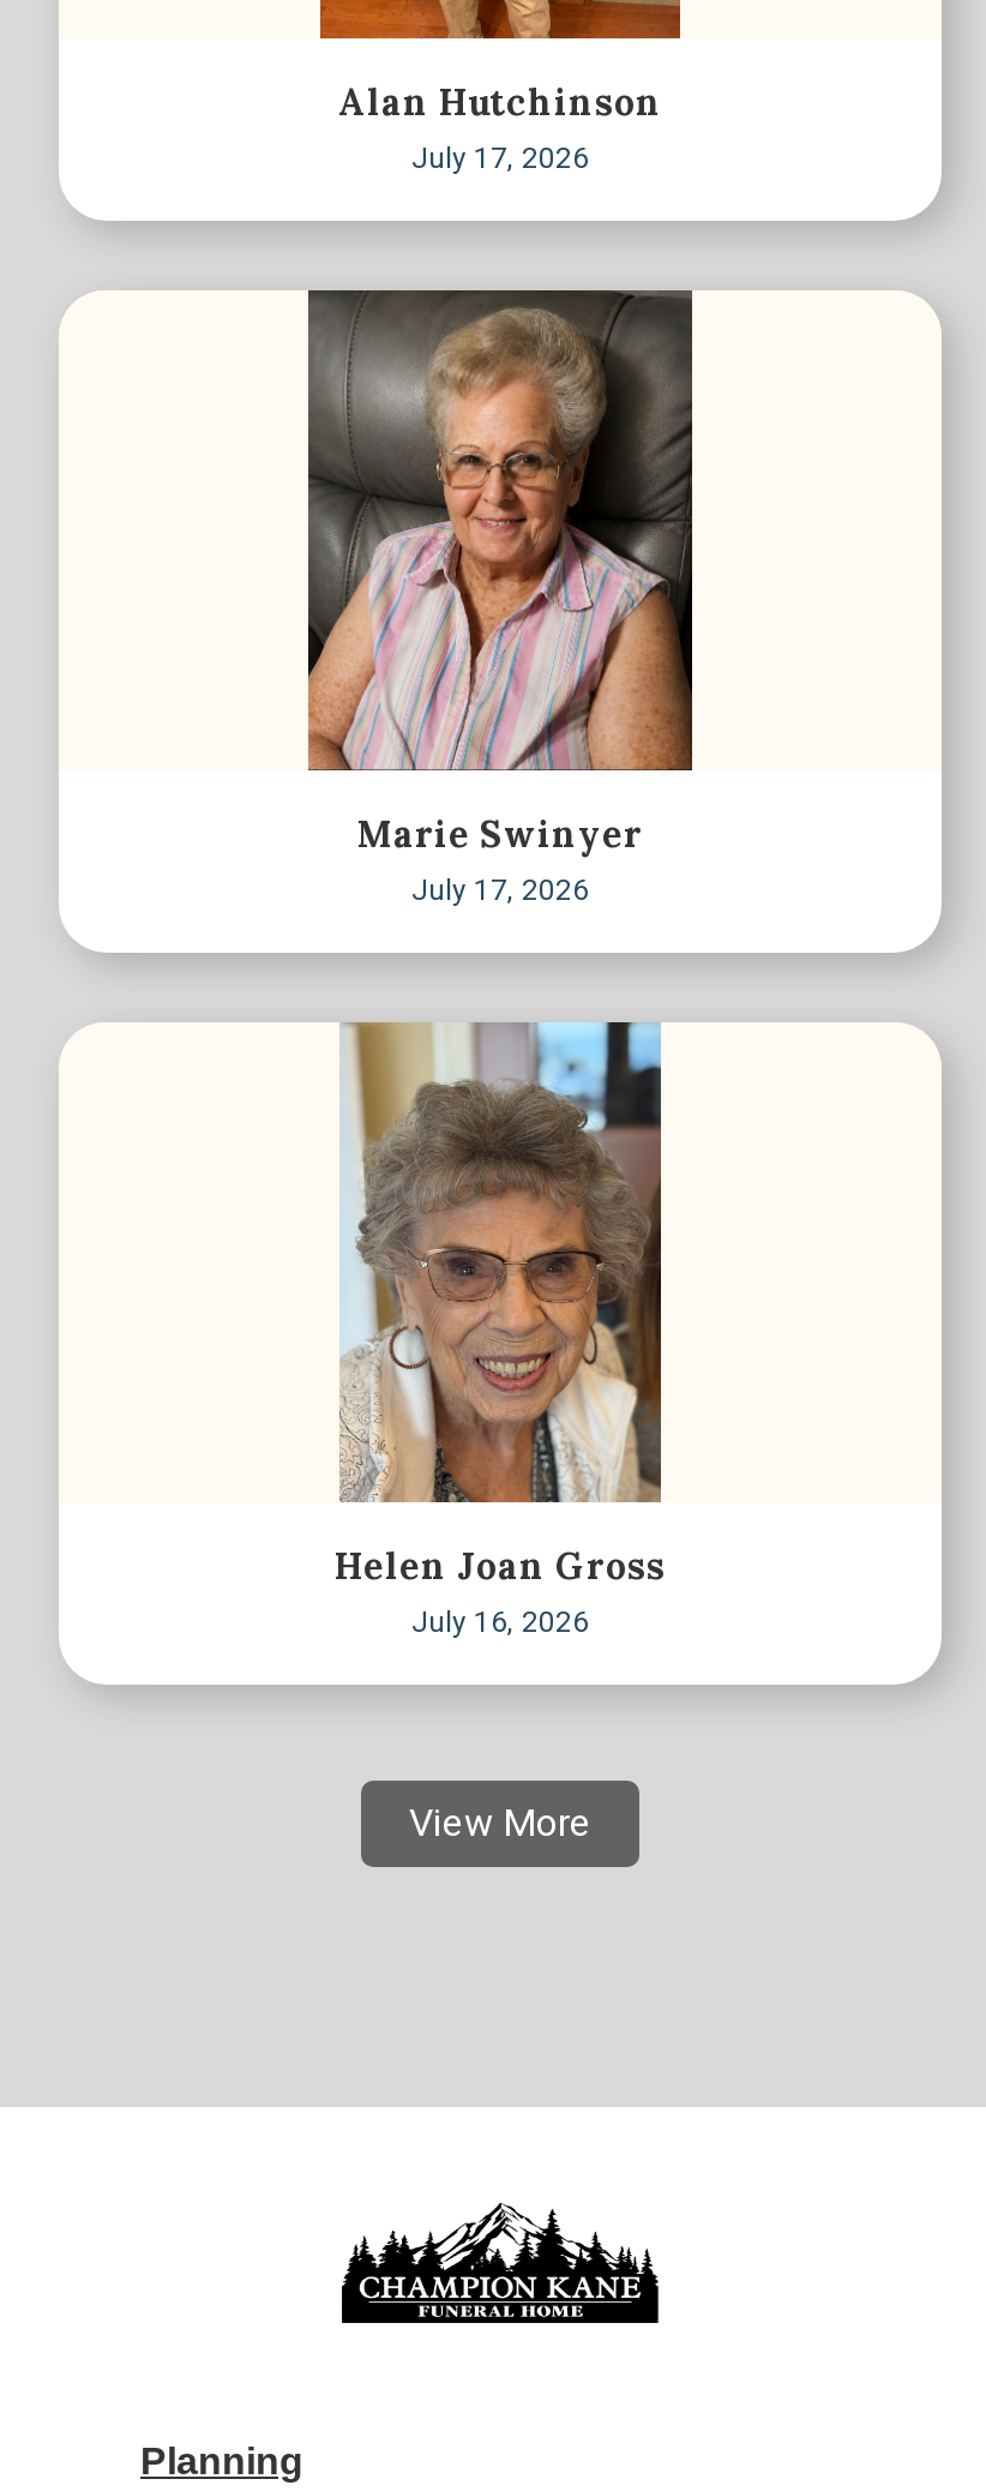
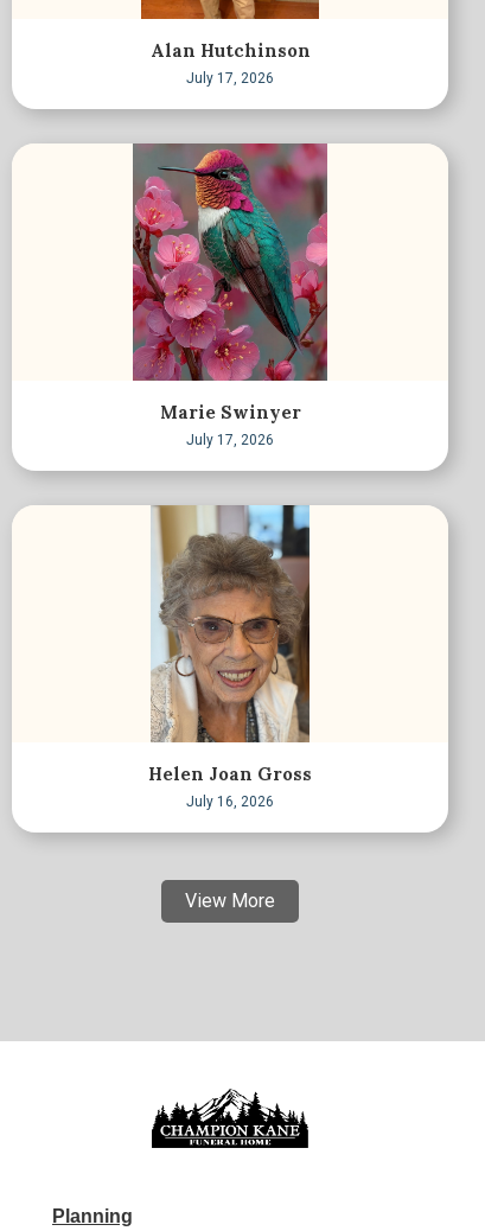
[303,288,697,773] [image] -> [132,142,328,382] [image]

